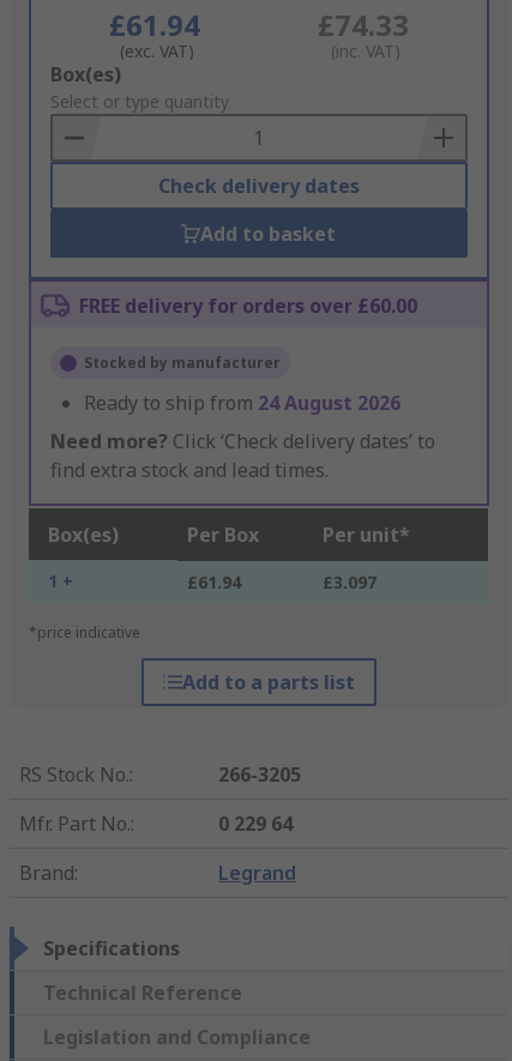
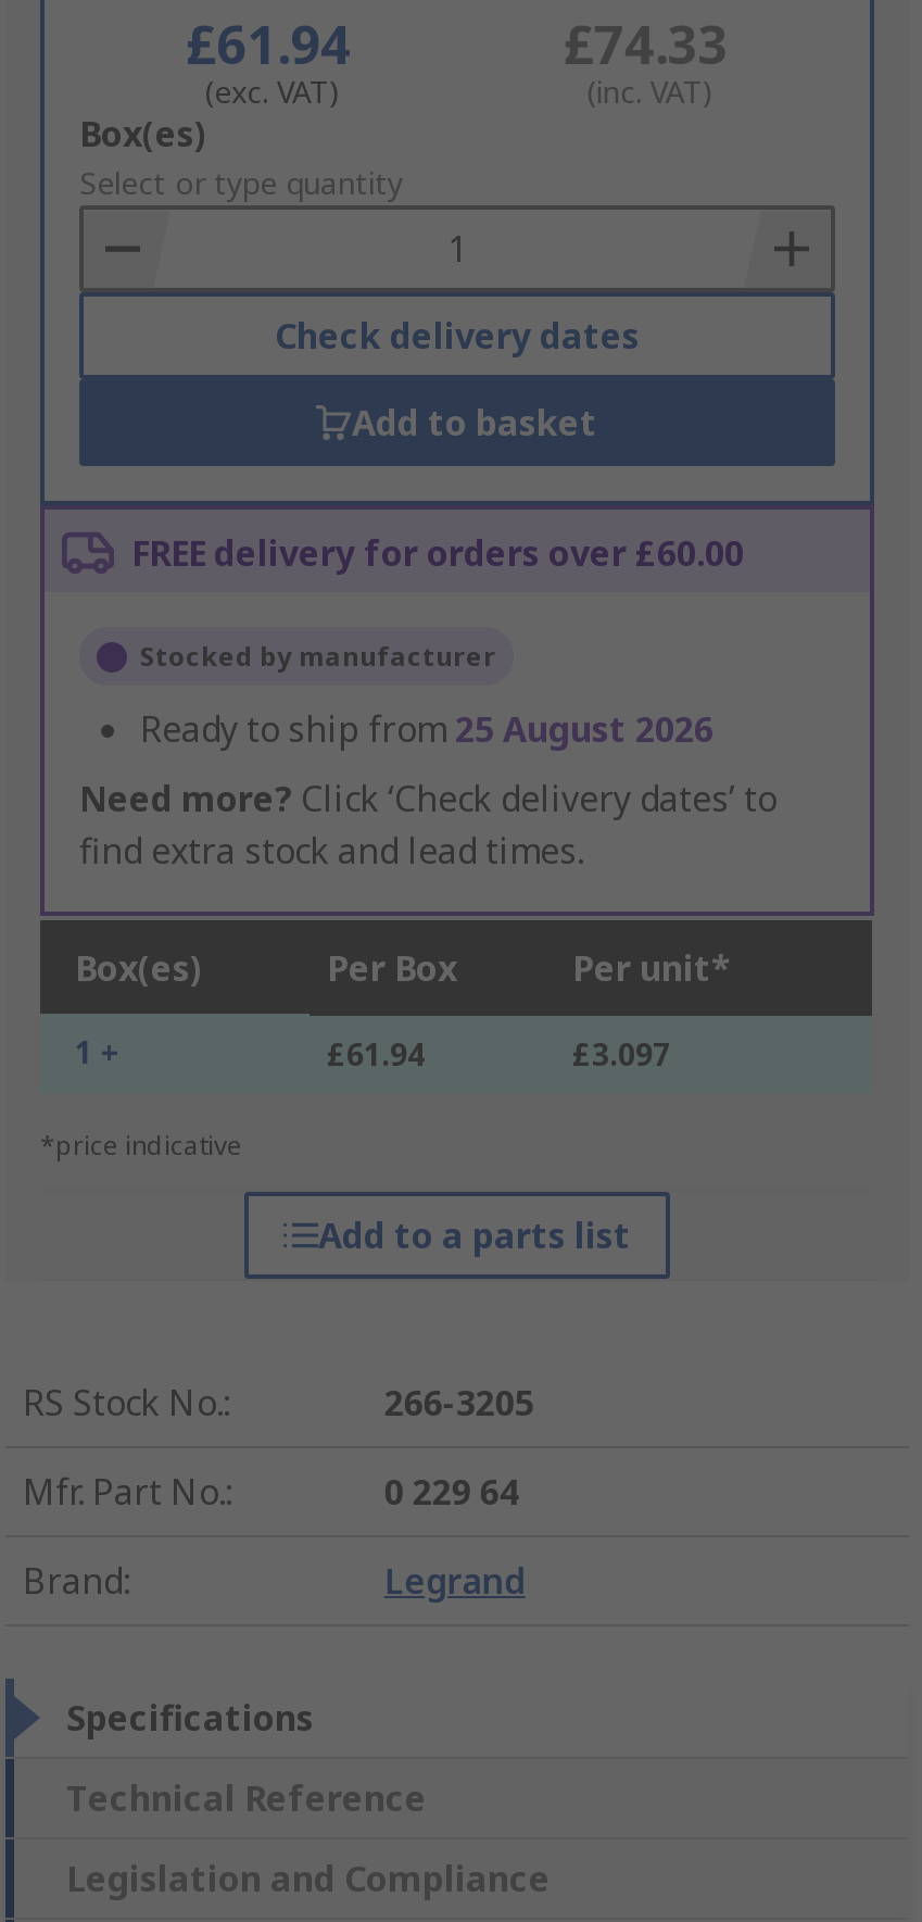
[84,390,400,417] Ready to ship from 24 August 2026 -> [140,706,713,754] Ready to ship from 25 August 2026

